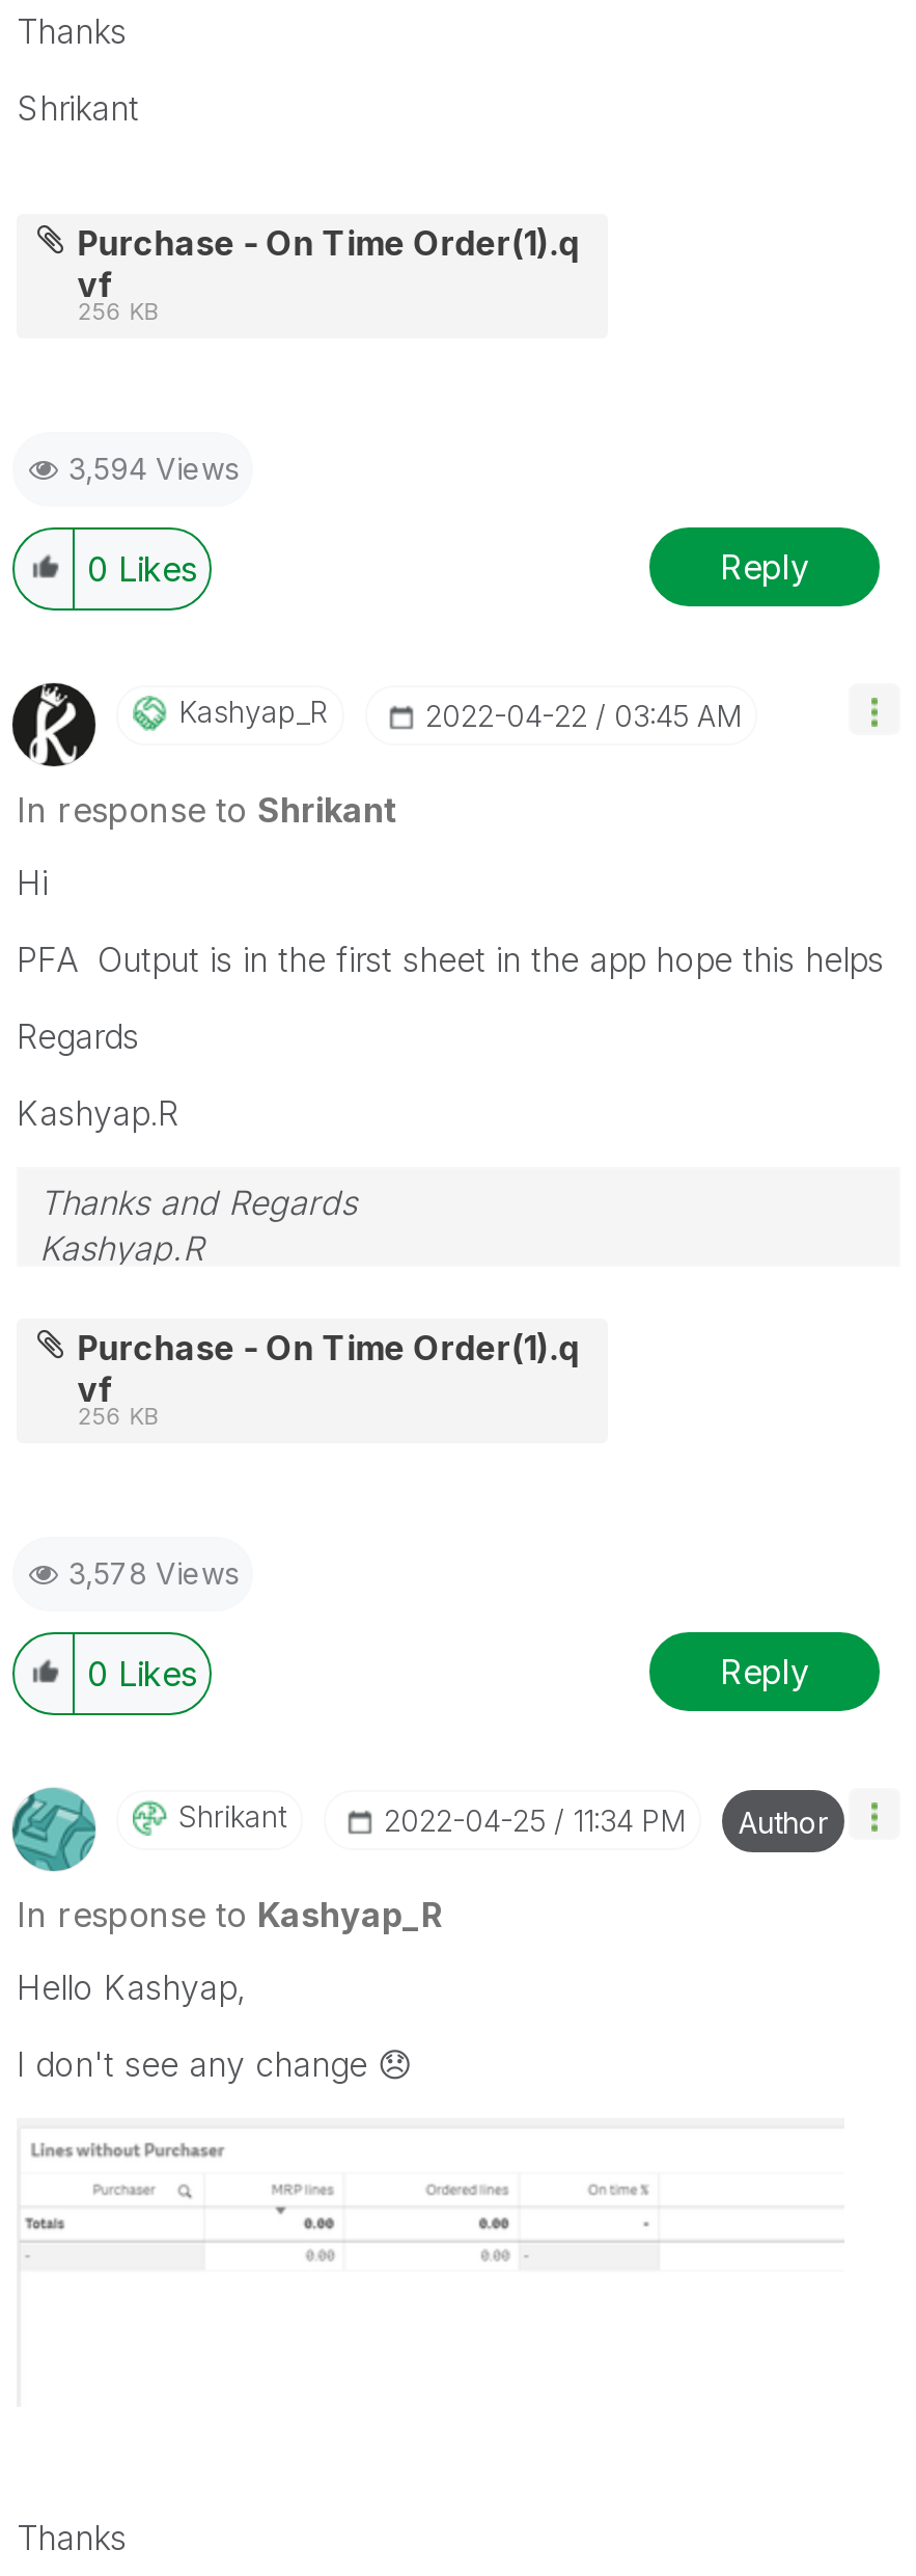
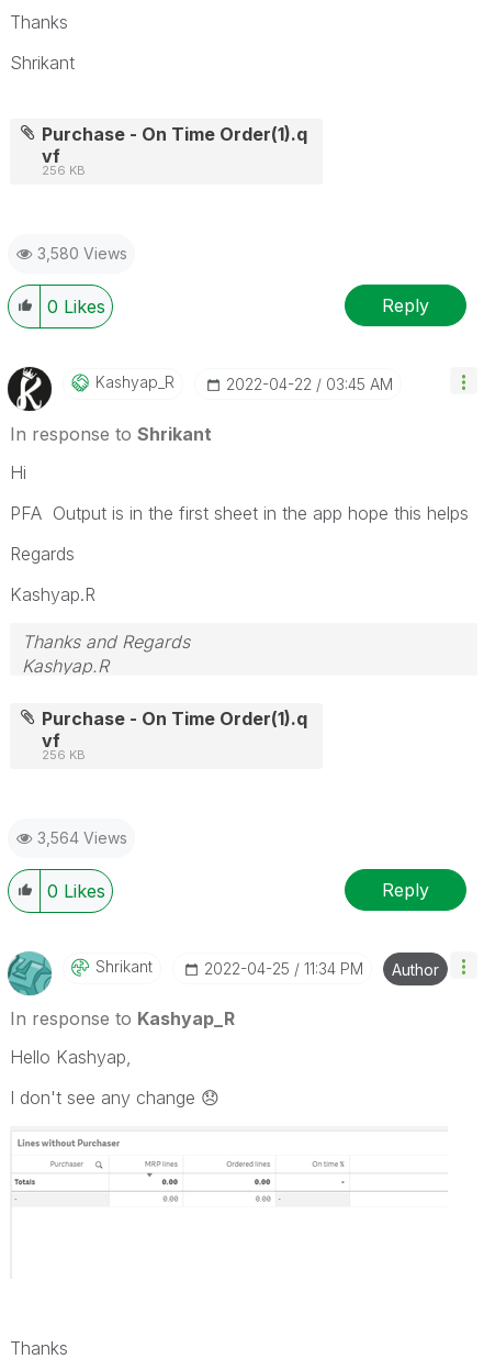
[68,451,239,486] 3,594 Views -> [37,244,127,263] 3,580 Views
[68,1555,239,1591] 3,578 Views -> [37,828,127,847] 3,564 Views

